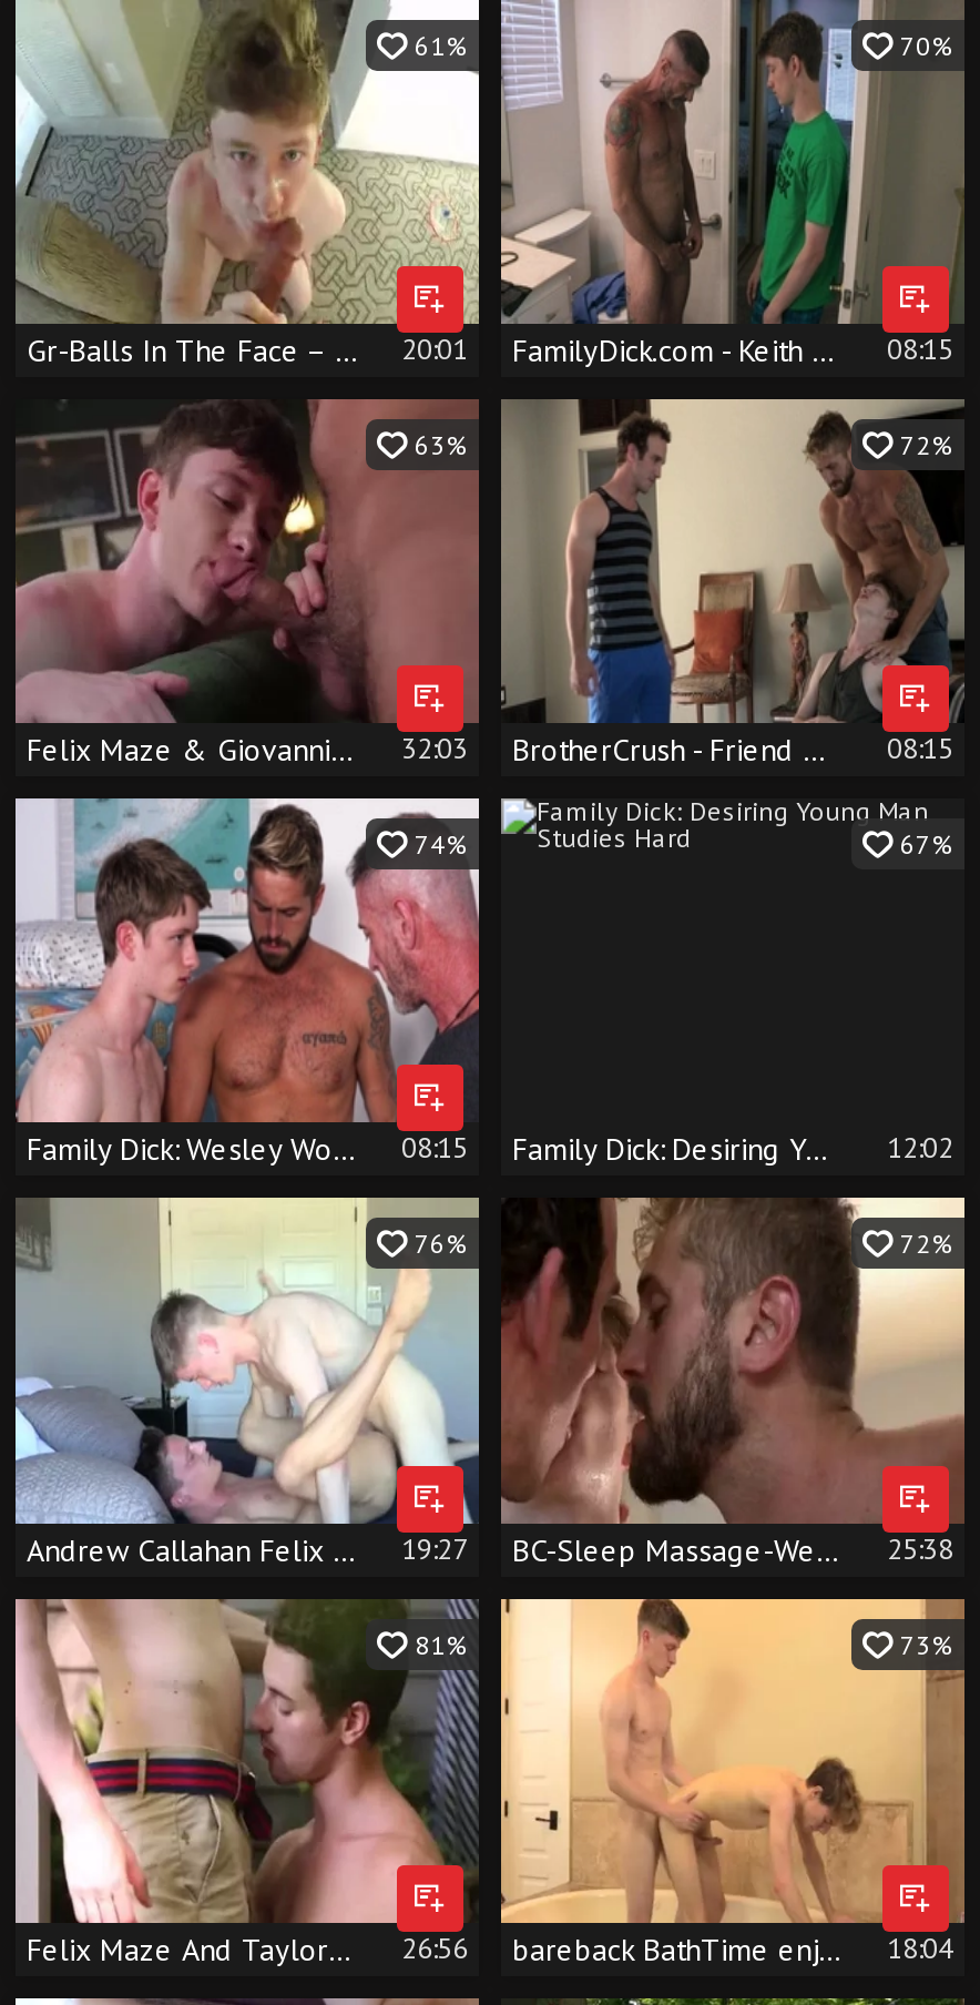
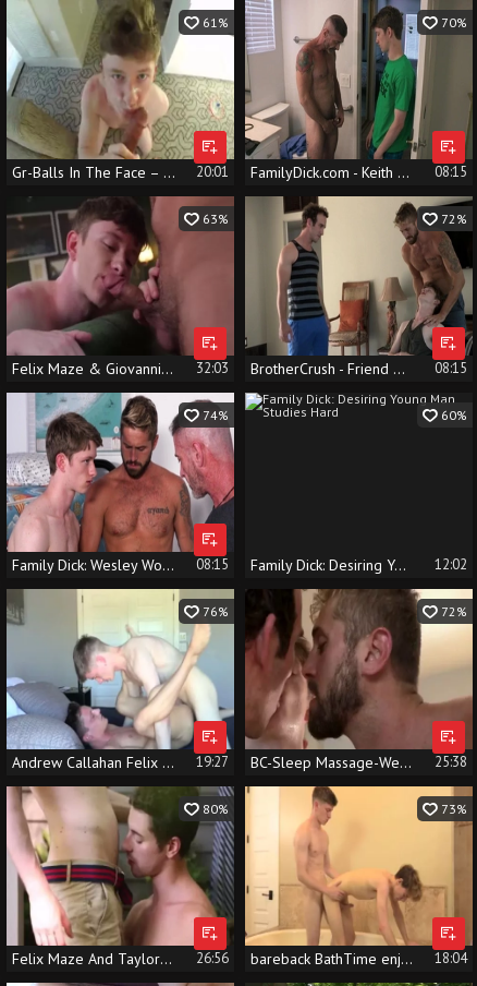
[894,828,953,861] 67% -> [438,407,467,423] 60%
[408,1628,468,1661] 81% -> [199,800,229,817] 80%

